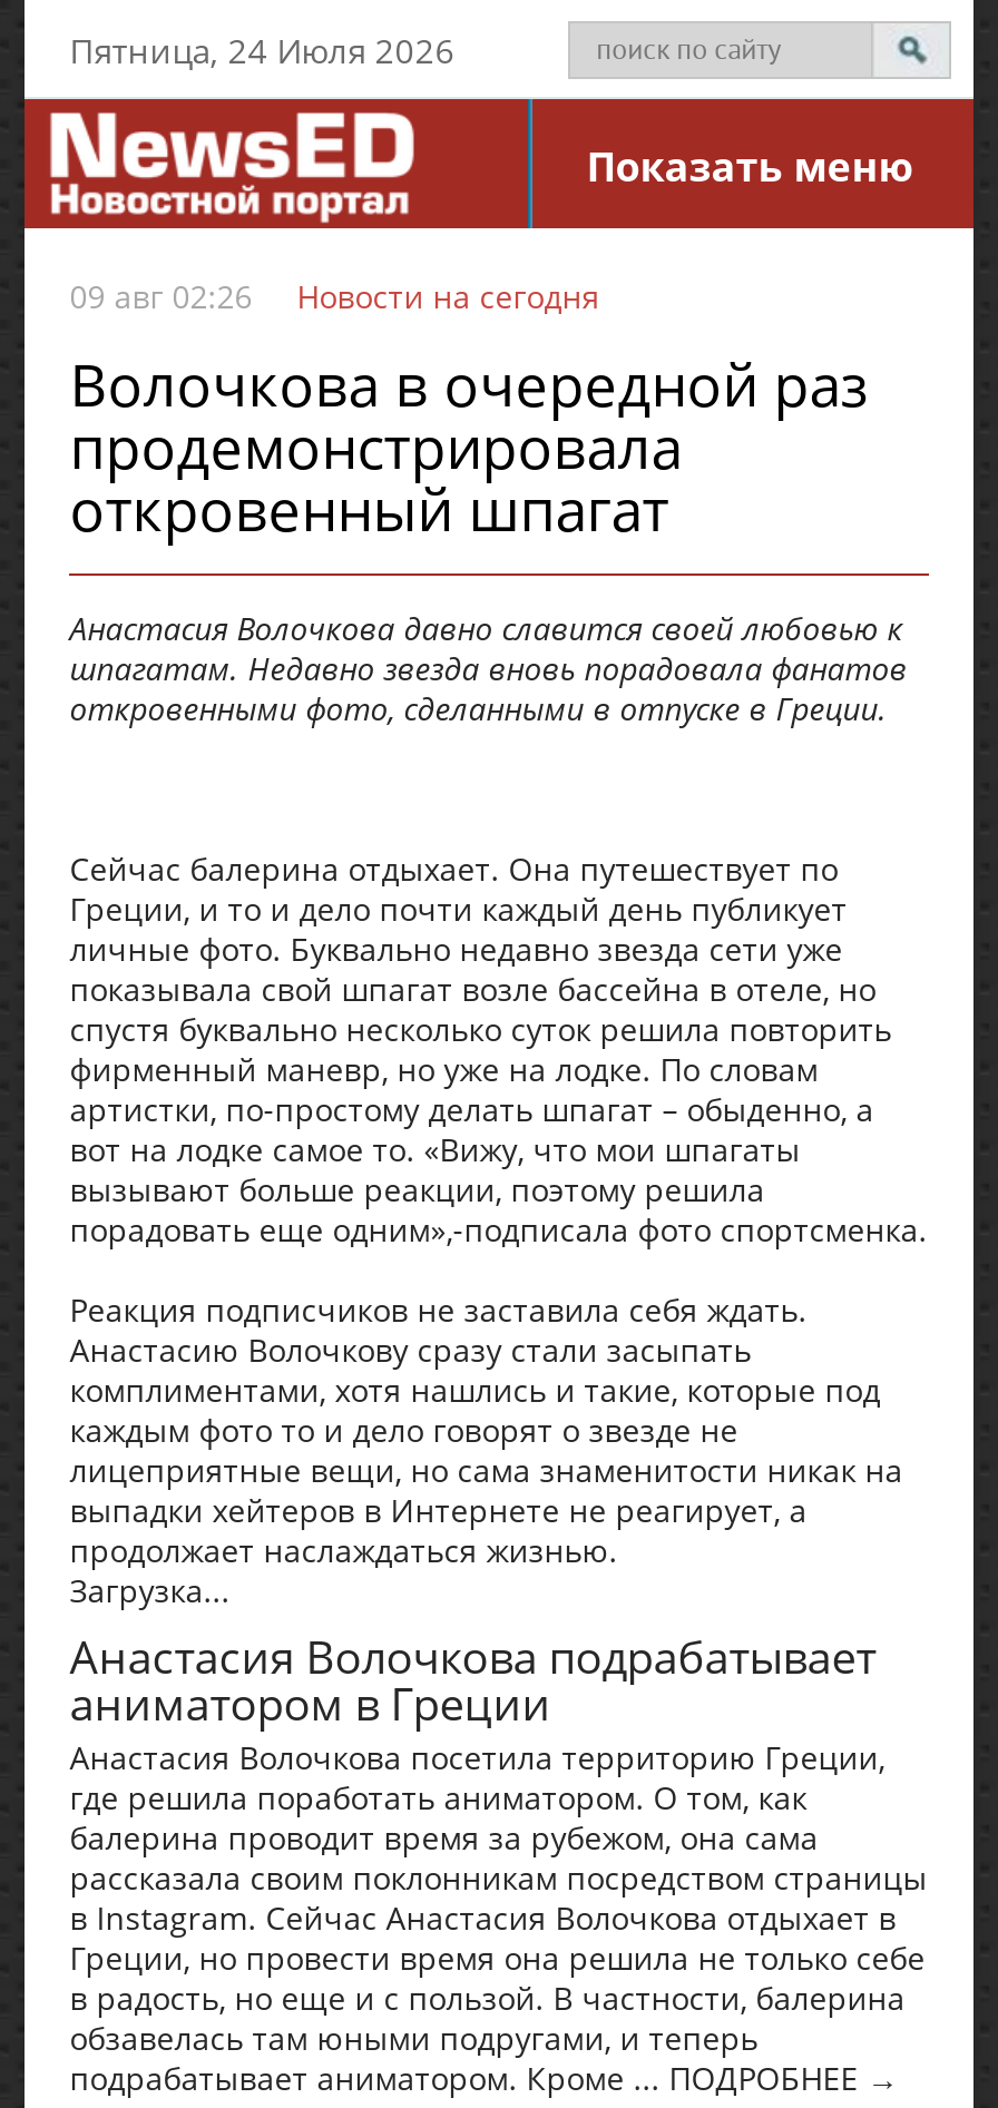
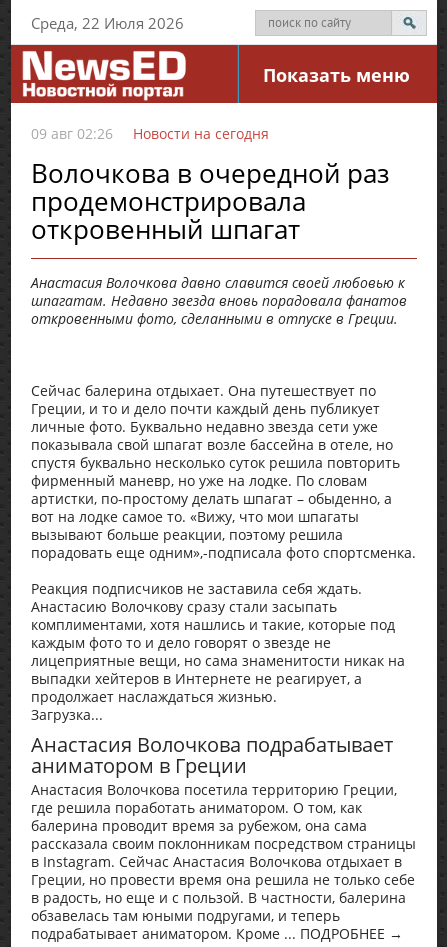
[70,28,455,72] Пятница, 24 Июля 2026 -> [31,13,184,33] Среда, 22 Июля 2026

